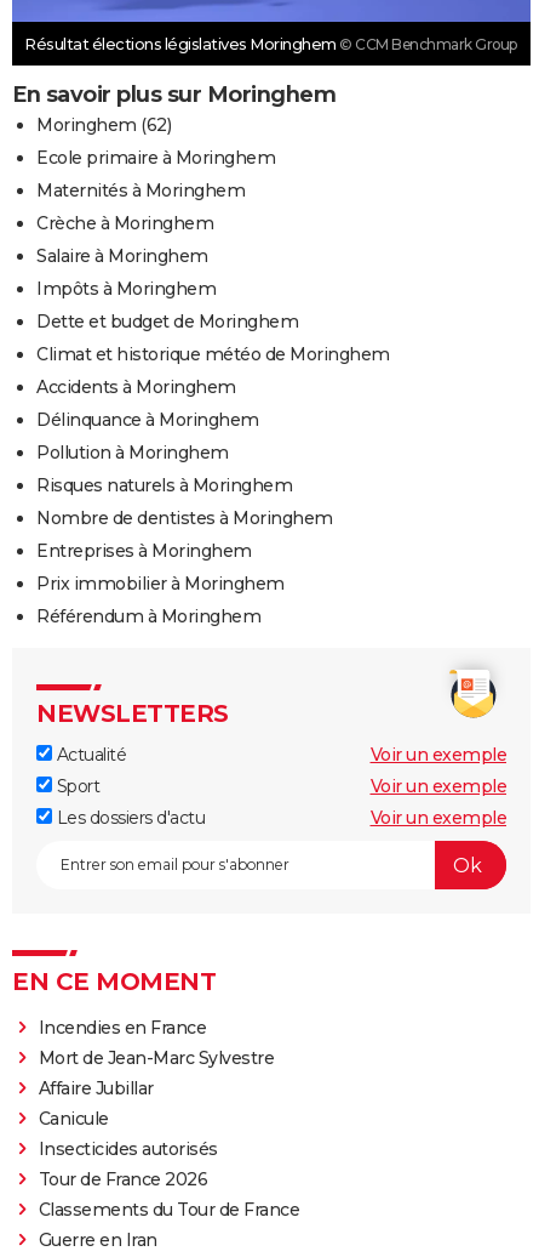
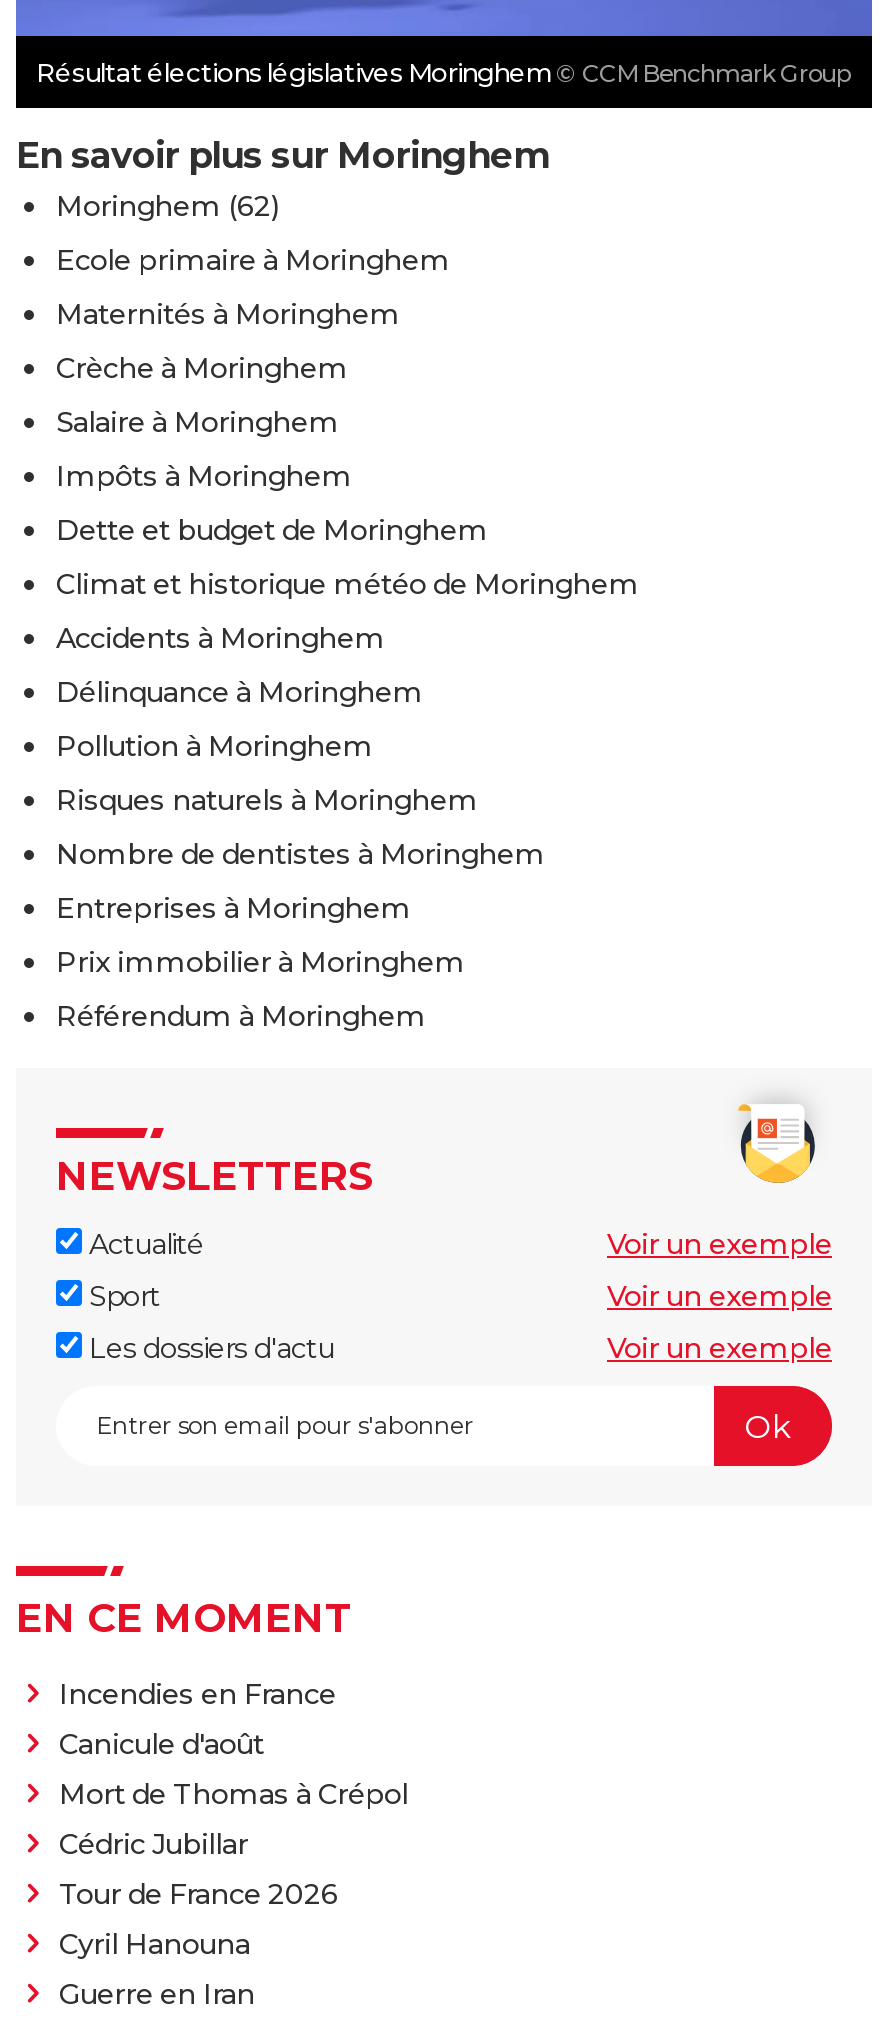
[38,1047,274,1160] Mort de Jean-Marc Sylvestre | Affaire Jubillar | Canicule | Insecticides autorisés -> [59,1726,408,1862] Canicule d'août | Mort de Thomas à Crépol | Cédric Jubillar
[38,1199,299,1221] Classements du Tour de France -> [59,1926,250,1962] Cyril Hanouna

